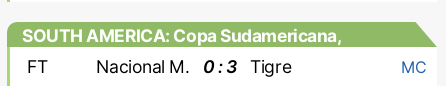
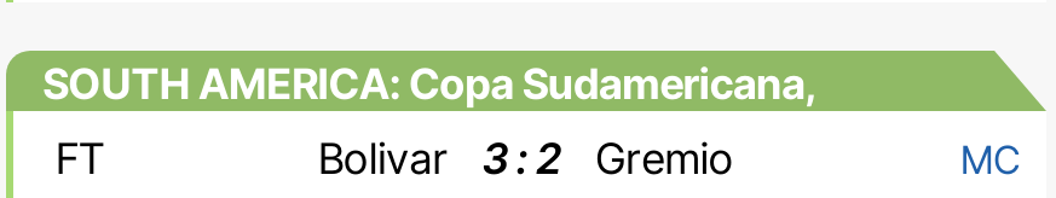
[96,56,291,77] Nacional M. | 0 : 3 | Tigre -> [317,133,734,184] Bolivar | 3 : 2 | Gremio

